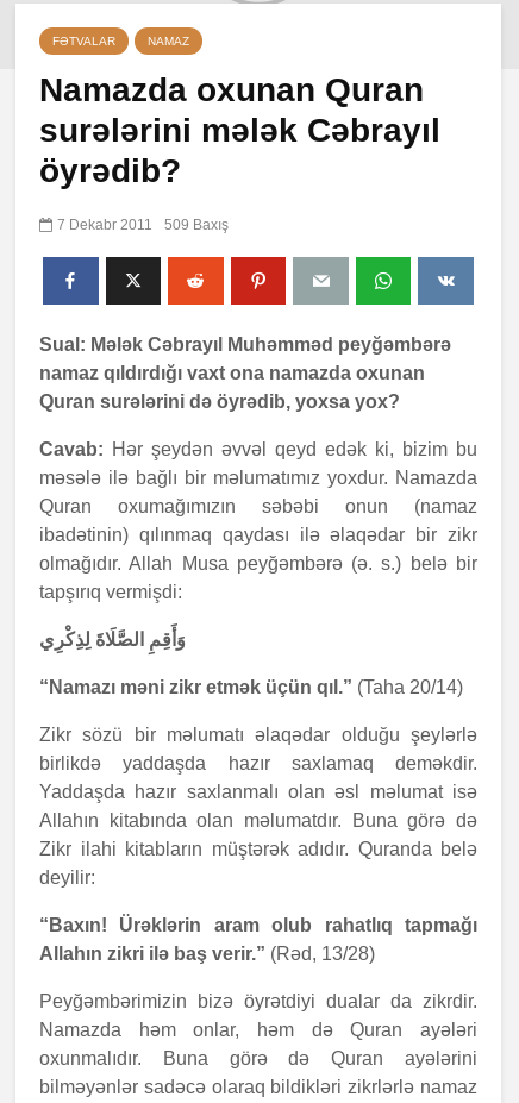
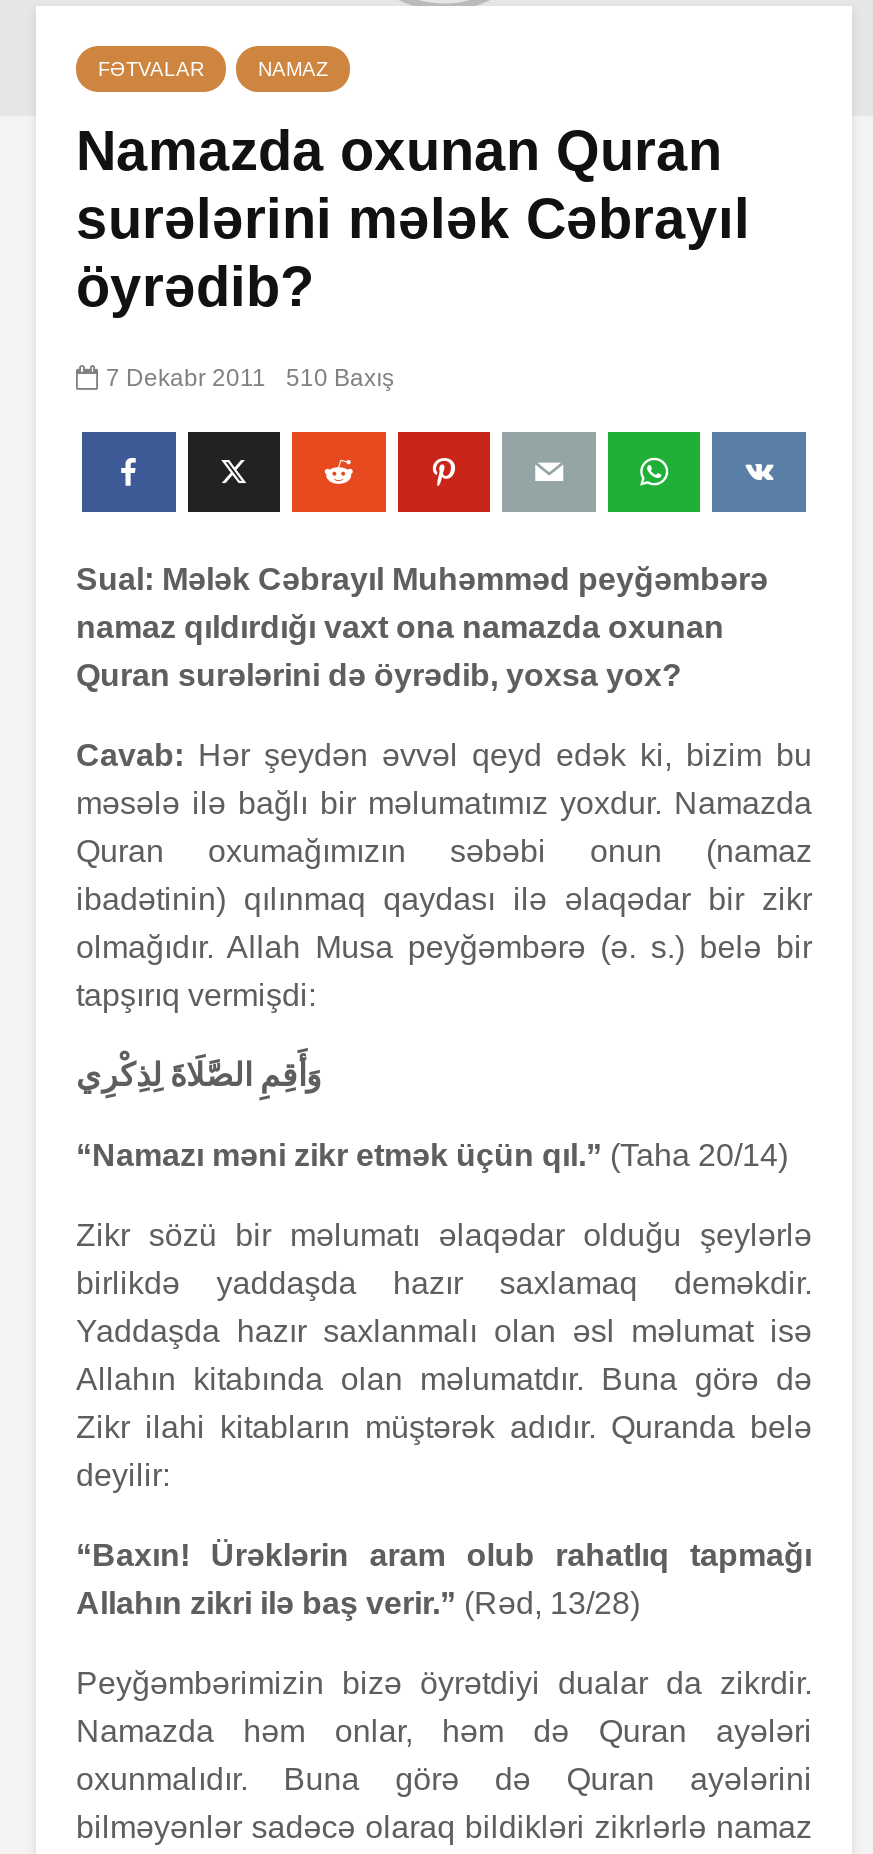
[57,216,229,233] 7 Dekabr 2011 509 Baxış -> [106,364,394,392] 7 Dekabr 2011 510 Baxış

